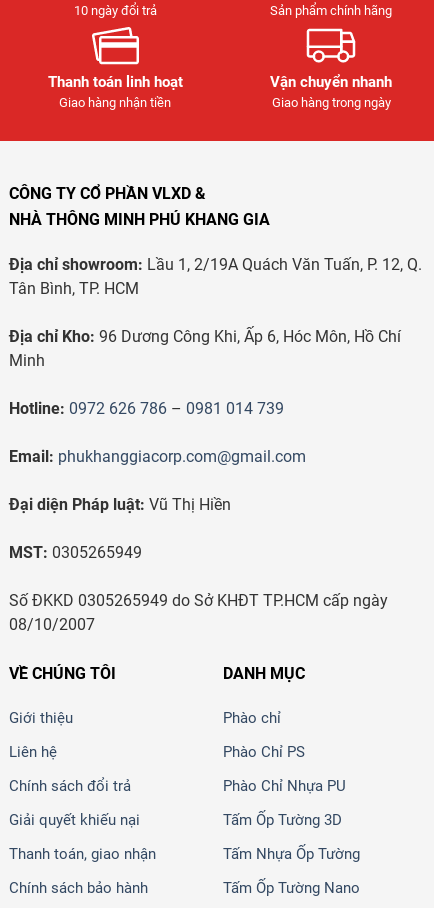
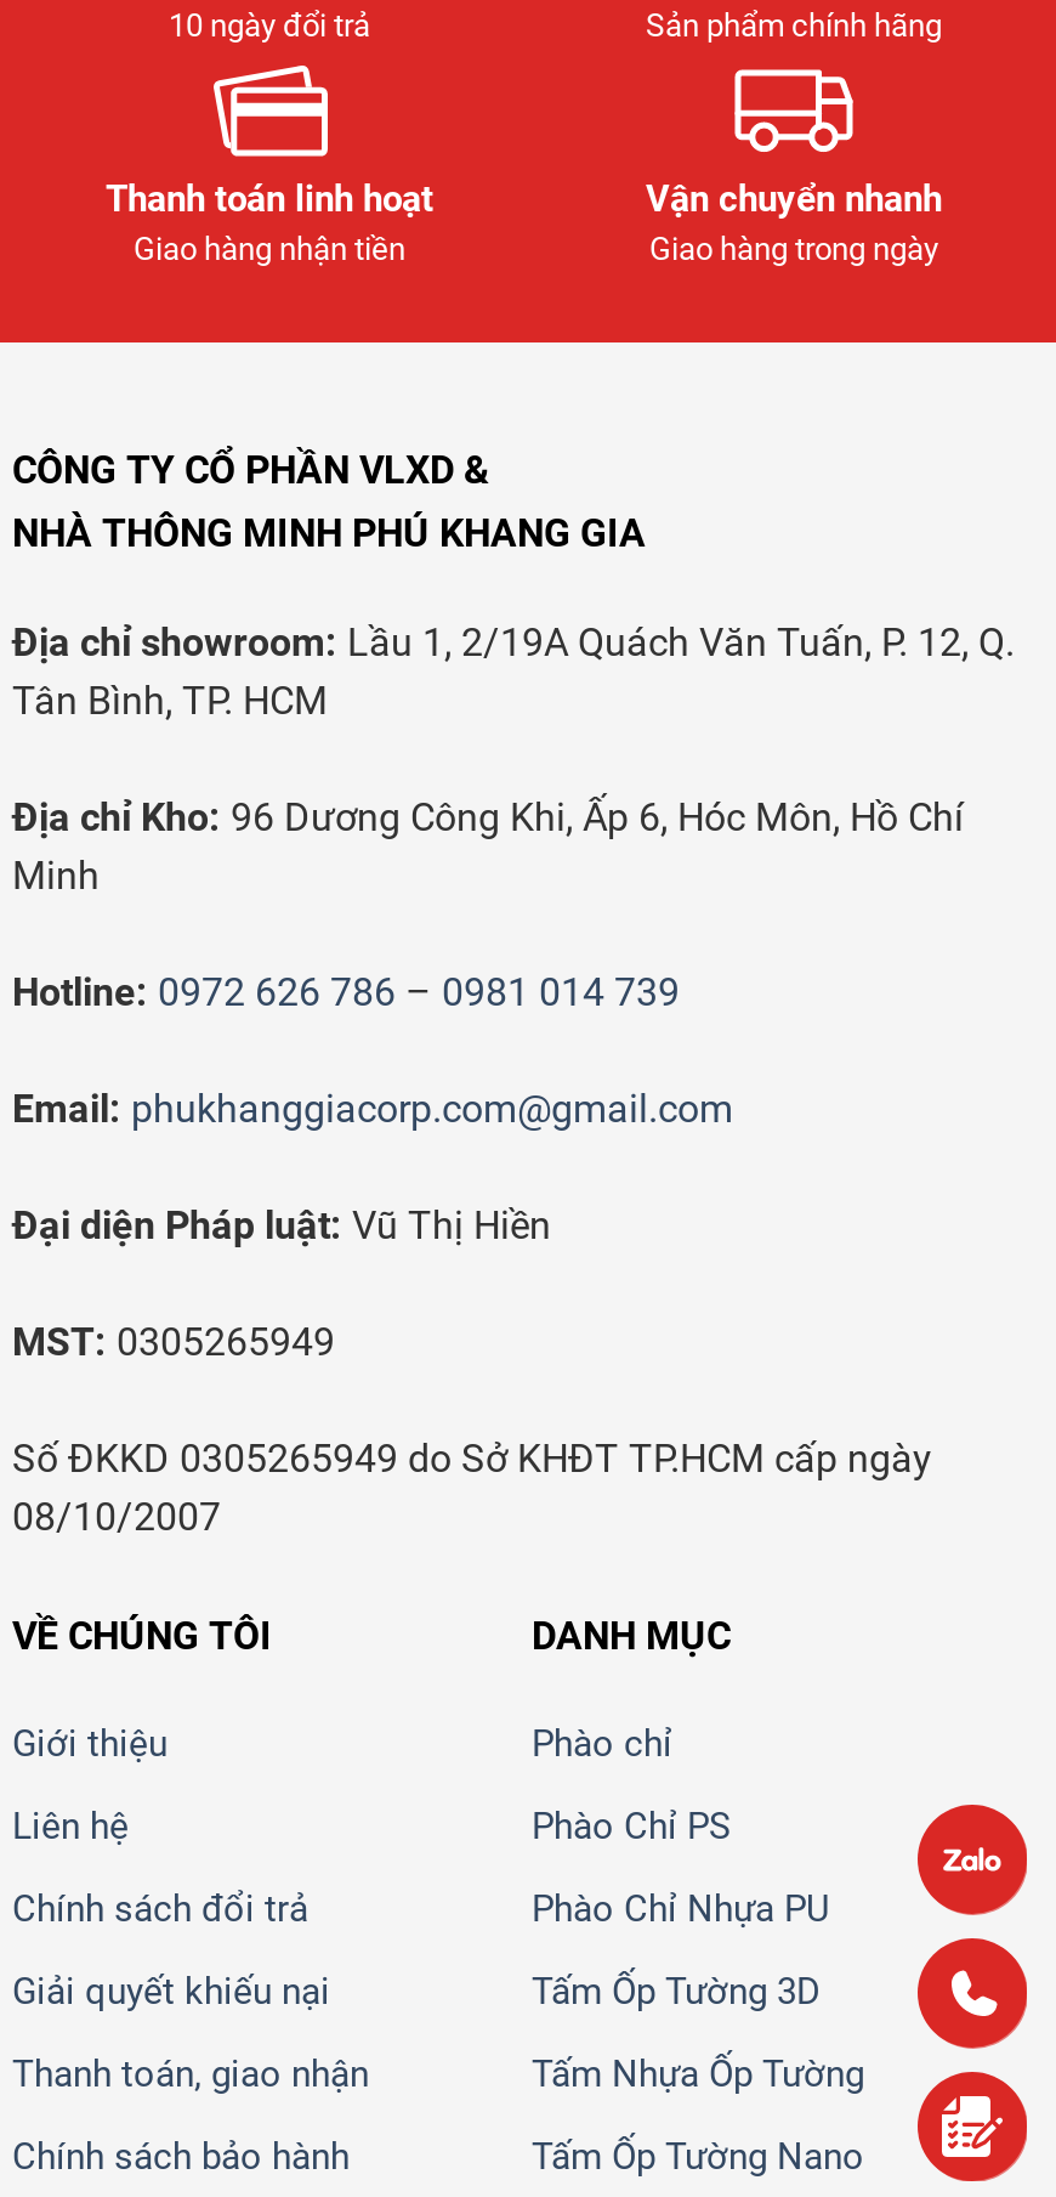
none -> [915,1802,1029,1919] [image]
none -> [915,1936,1029,2052] [image]
none -> [915,2069,1029,2184] [image]

